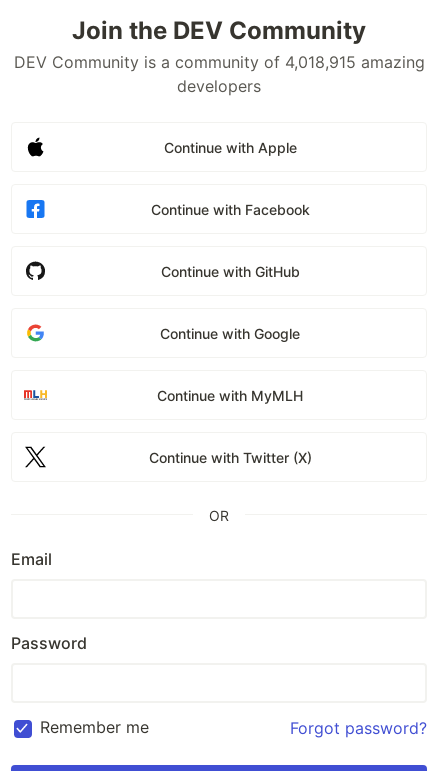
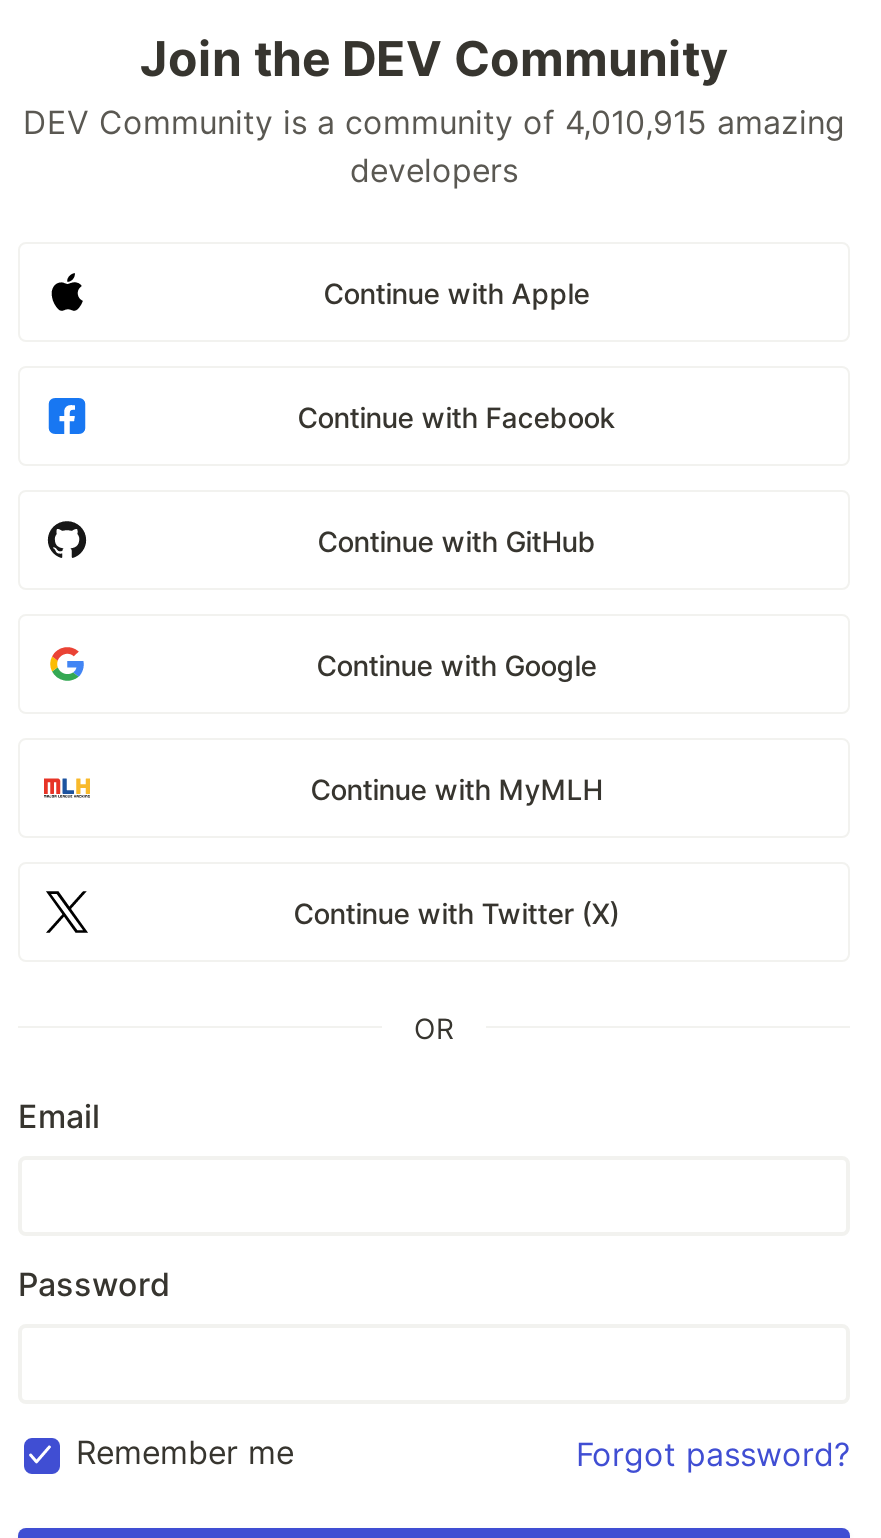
[13,52,424,72] DEV Community is a community of 4,018,915 amazing -> [23,102,845,142] DEV Community is a community of 4,010,915 amazing

